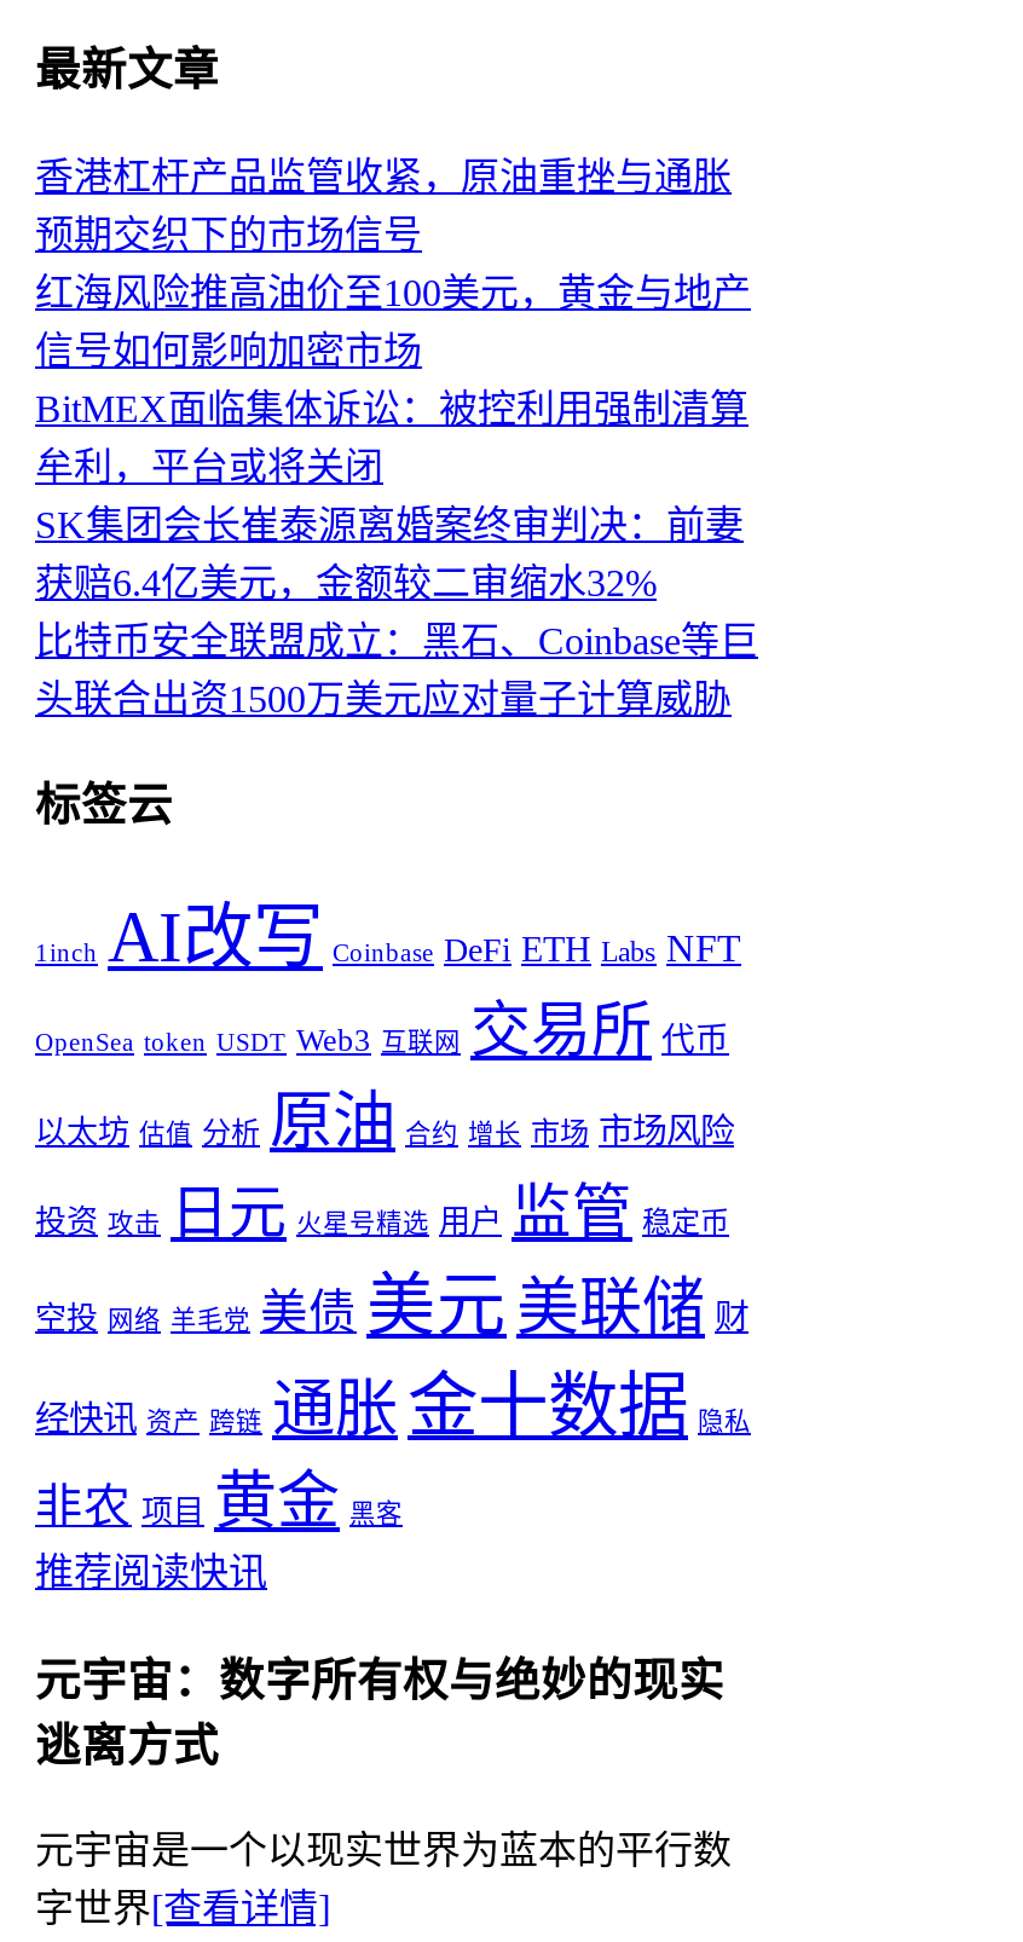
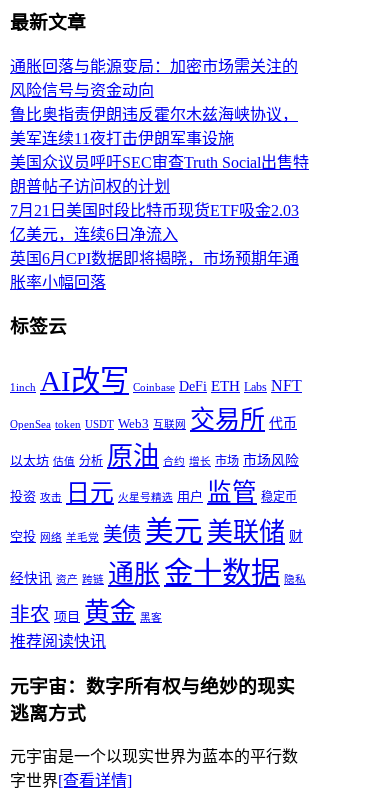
[35,155,758,718] 香港杠杆产品监管收紧，原油重挫与通胀 | 预期交织下的市场信号 | 红海风险推高油价至100美元，黄金与地产 | 信号如何影响加密市场 | BitMEX面临集体诉讼：被控利用强制清算 | 牟利，平台或将关闭 | SK集团会长崔泰源离婚案终审判决：前妻 | 获赔6.4亿美元，金额较二审缩水32% | 比特币安全联盟成立：黑石、Coinbase等巨 | 头联合出资1500万美元应对量子计算威胁 -> [10,57,309,290] 通胀回落与能源变局：加密市场需关注的 | 风险信号与资金动向 | 鲁比奥指责伊朗违反霍尔木兹海峡协议， | 美军连续11夜打击伊朗军事设施 | 美国众议员呼吁SEC审查Truth Social出售特 | 朗普帖子访问权的计划 | 7月21日美国时段比特币现货ETF吸金2.03 | 亿美元，连续6日净流入 | 英国6月CPI数据即将揭晓，市场预期年通 | 胀率小幅回落

